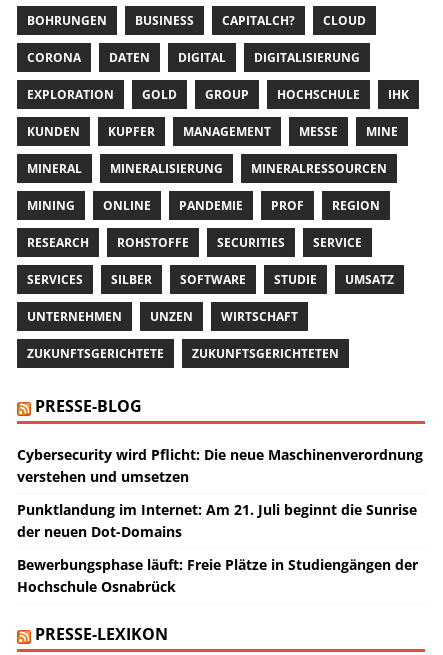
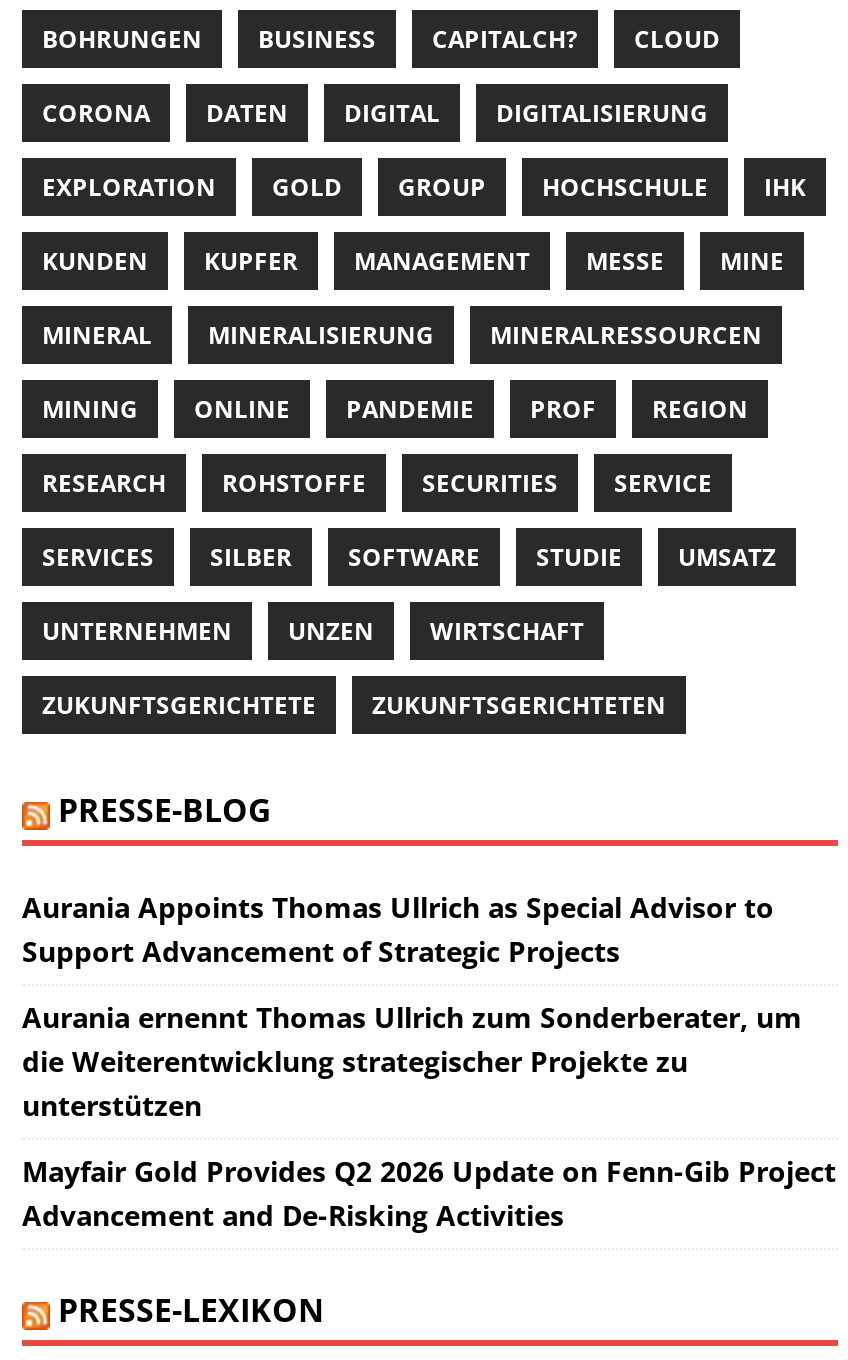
[17,445,423,486] Cybersecurity wird Pflicht: Die neue Maschinenverordnung | verstehen und umsetzen -> [22,888,774,970] Aurania Appoints Thomas Ullrich as Special Advisor to | Support Advancement of Strategic Projects
[17,500,417,541] Punktlandung im Internet: Am 21. Juli beginnt die Sunrise | der neuen Dot-Domains -> [22,998,802,1124] Aurania ernennt Thomas Ullrich zum Sonderberater, um | die Weiterentwicklung strategischer Projekte zu | unterstützen
[17,555,418,596] Bewerbungsphase läuft: Freie Plätze in Studiengängen der | Hochschule Osnabrück -> [22,1152,836,1234] Mayfair Gold Provides Q2 2026 Update on Fenn-Gib Project | Advancement and De-Risking Activities

